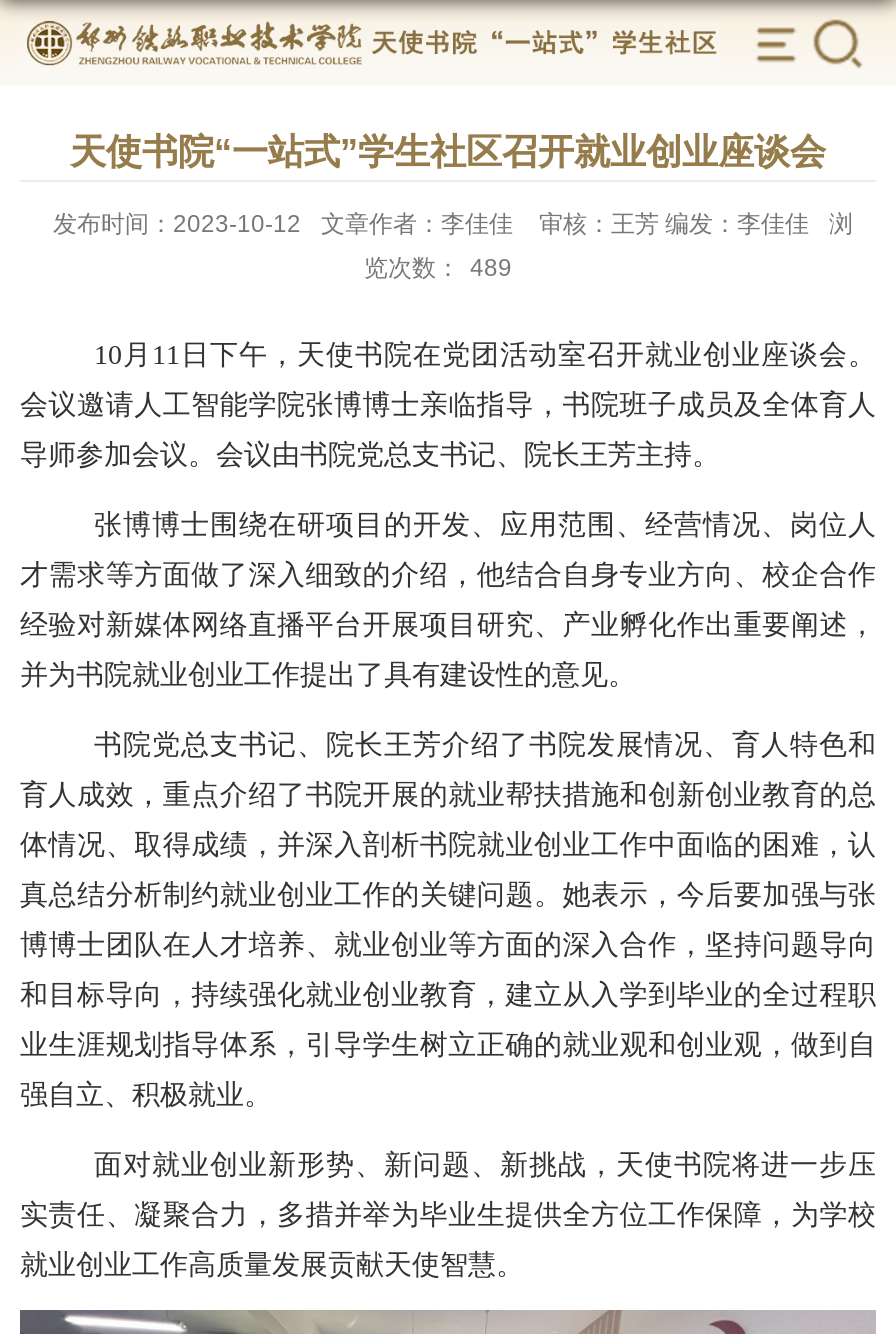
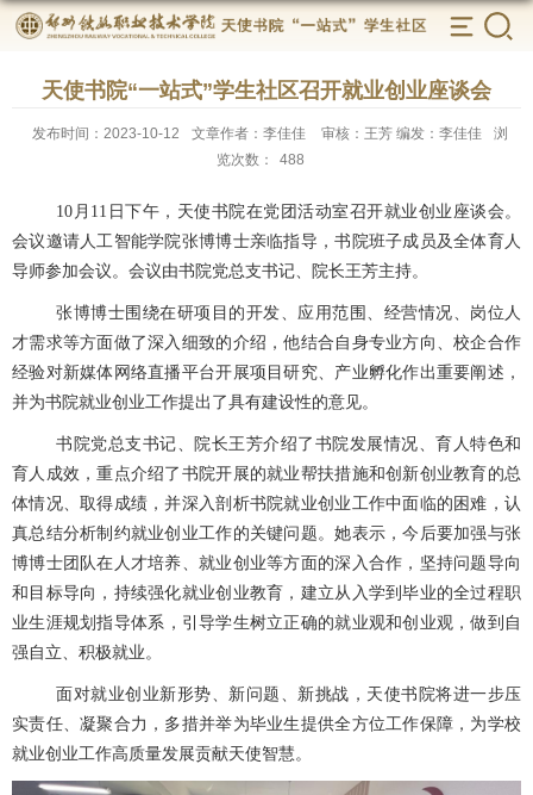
[364,255,512,283] 览次数： 489 -> [217,152,305,169] 览次数： 488

